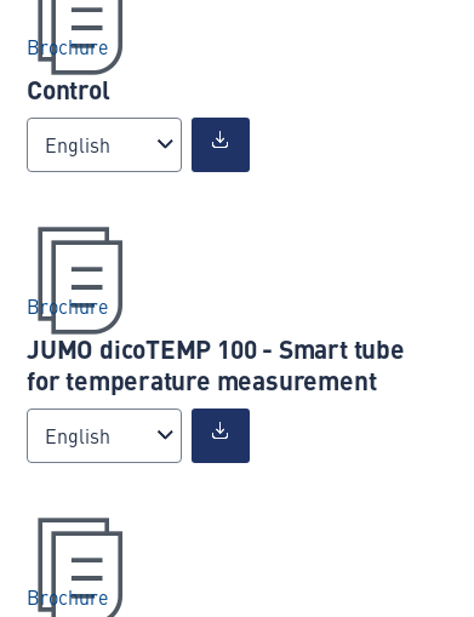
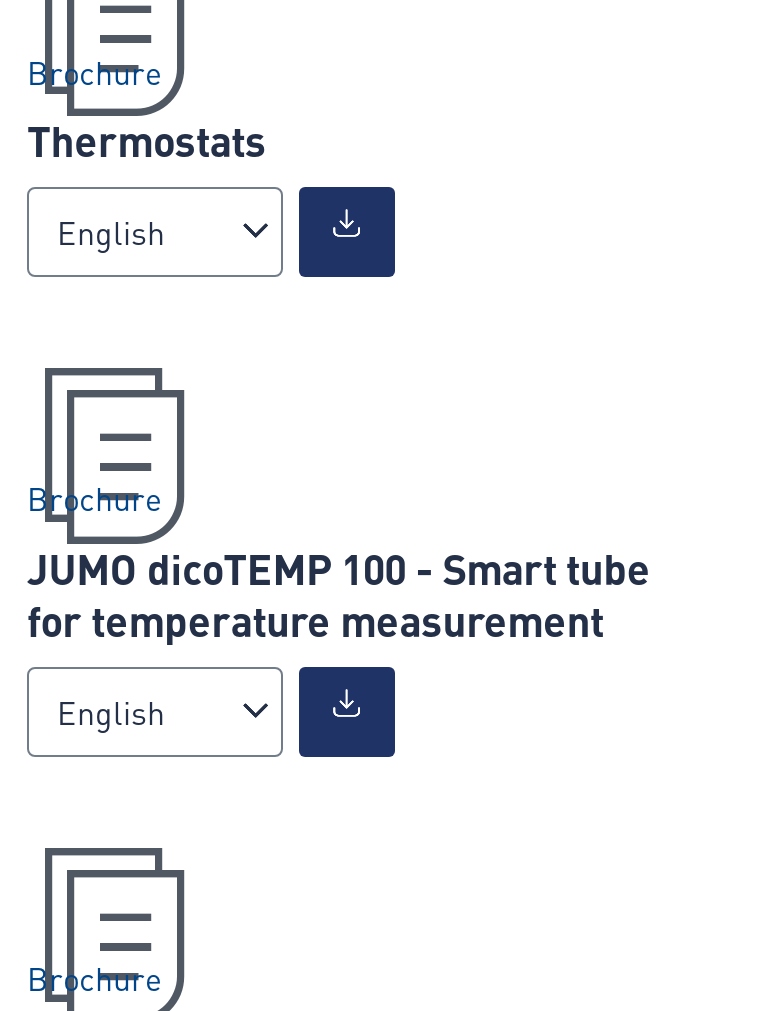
[27,70,110,106] Control -> [27,108,266,168] Thermostats

